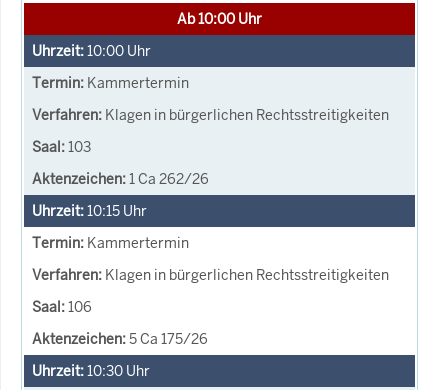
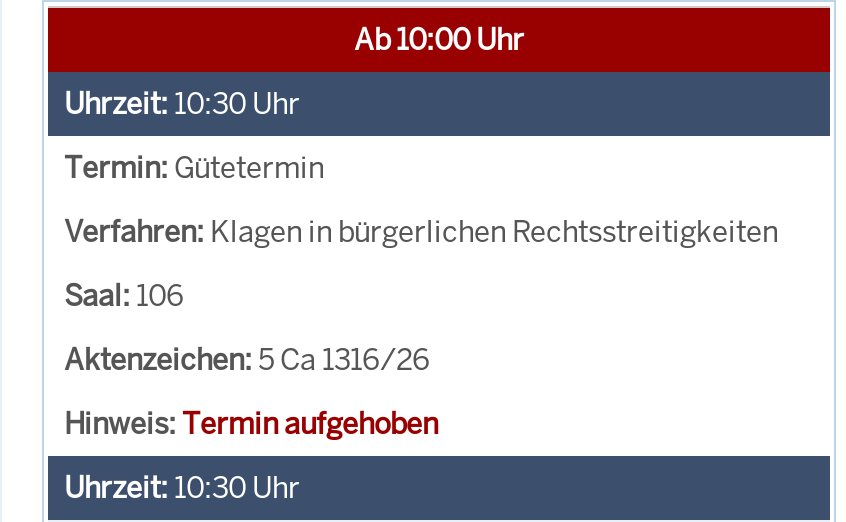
[68,42,389,252] 10:00 Uhr | Kammertermin | Klagen in bürgerlichen Rechtsstreitigkeiten | 103 | 1 Ca 262/26 | 10:15 Uhr | Kammertermin -> [174,86,324,186] 10:30 Uhr | Gütetermin
moved [68,266,389,316] -> [136,214,778,314]: Klagen in bürgerlichen Rechtsstreitigkeiten | 106
[129,330,208,348] 5 Ca 175/26 -> [182,342,438,442] 5 Ca 1316/26 | Termin aufgehoben

